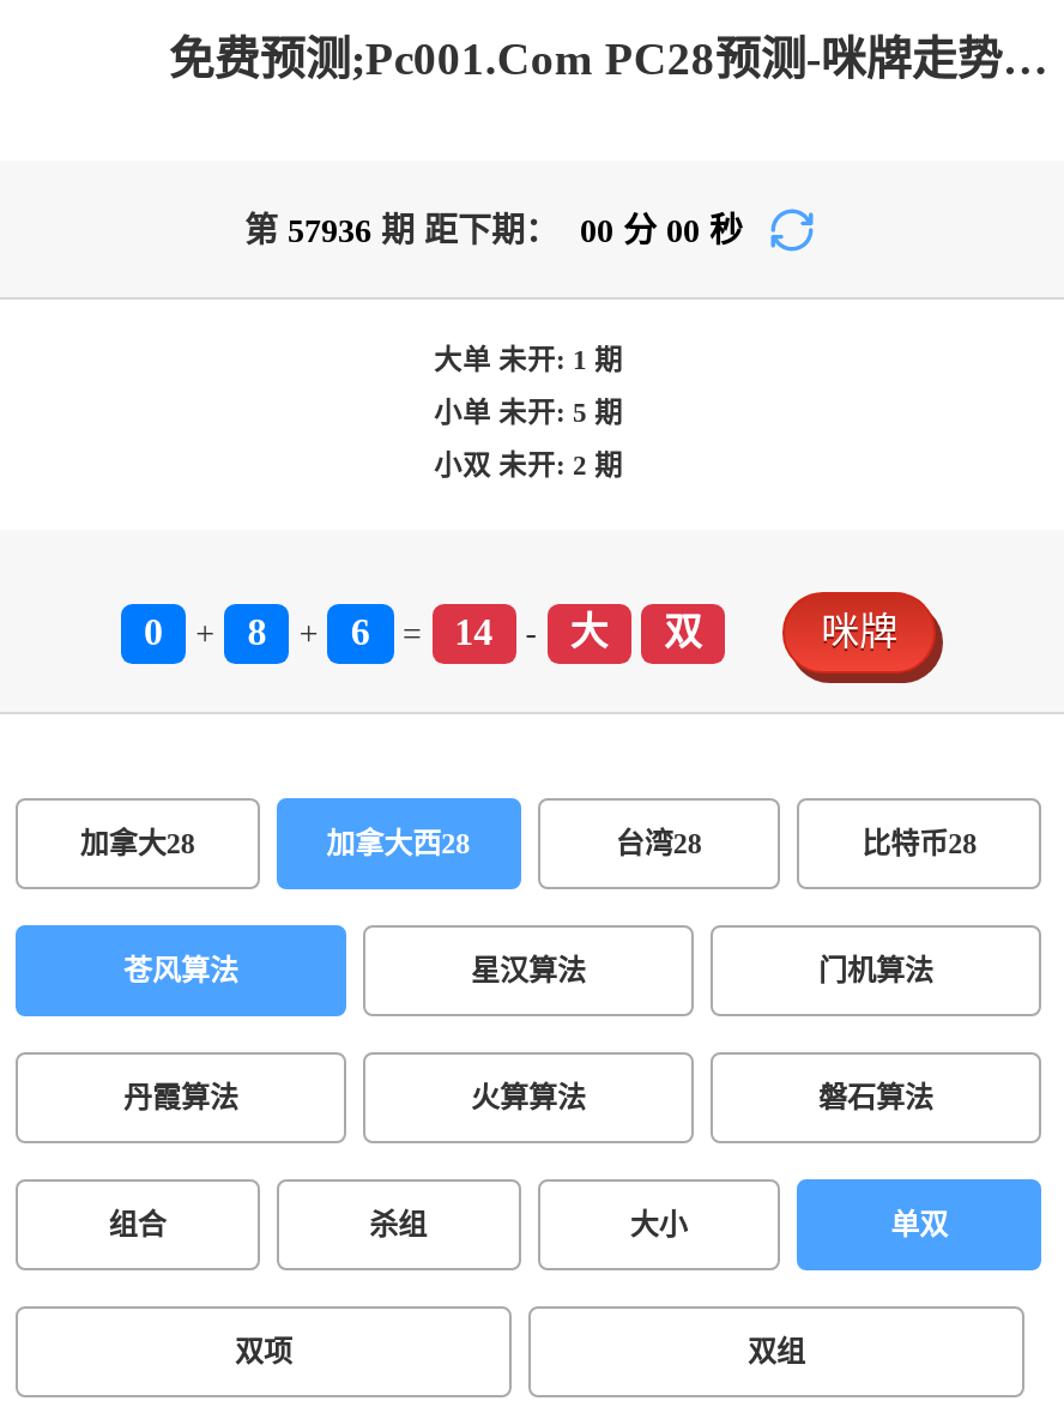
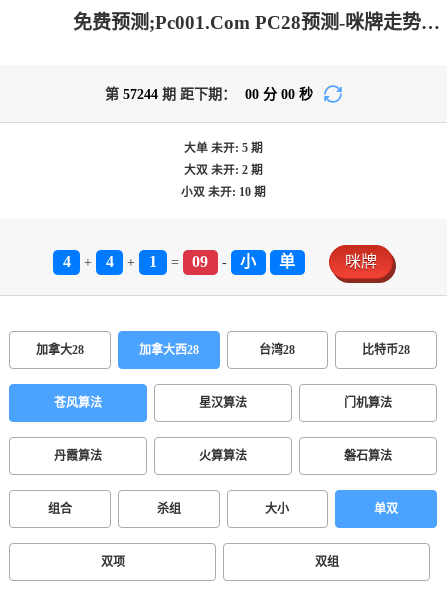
[244,213,743,249] 第57936期 距下期： 00分 00秒 -> [104,87,312,102] 第57244期 距下期： 00分 00秒
[434,345,623,376] 大单未开: 1期 -> [183,142,262,155] 大单未开: 5期
[434,398,623,429] 小单未开: 5期 -> [183,164,262,177] 大双未开: 2期
[434,451,623,482] 小双未开: 2期 -> [180,186,265,199] 小双未开: 10期
[144,611,163,652] 0 -> [62,253,70,270] 4
[247,611,266,652] 8 -> [106,253,114,270] 4
[351,611,370,652] 6 -> [149,253,157,270] 1
[454,611,493,652] 14 -> [192,253,208,270] 09
[570,611,702,652] 大 | 双 -> [240,253,295,270] 小 | 单

